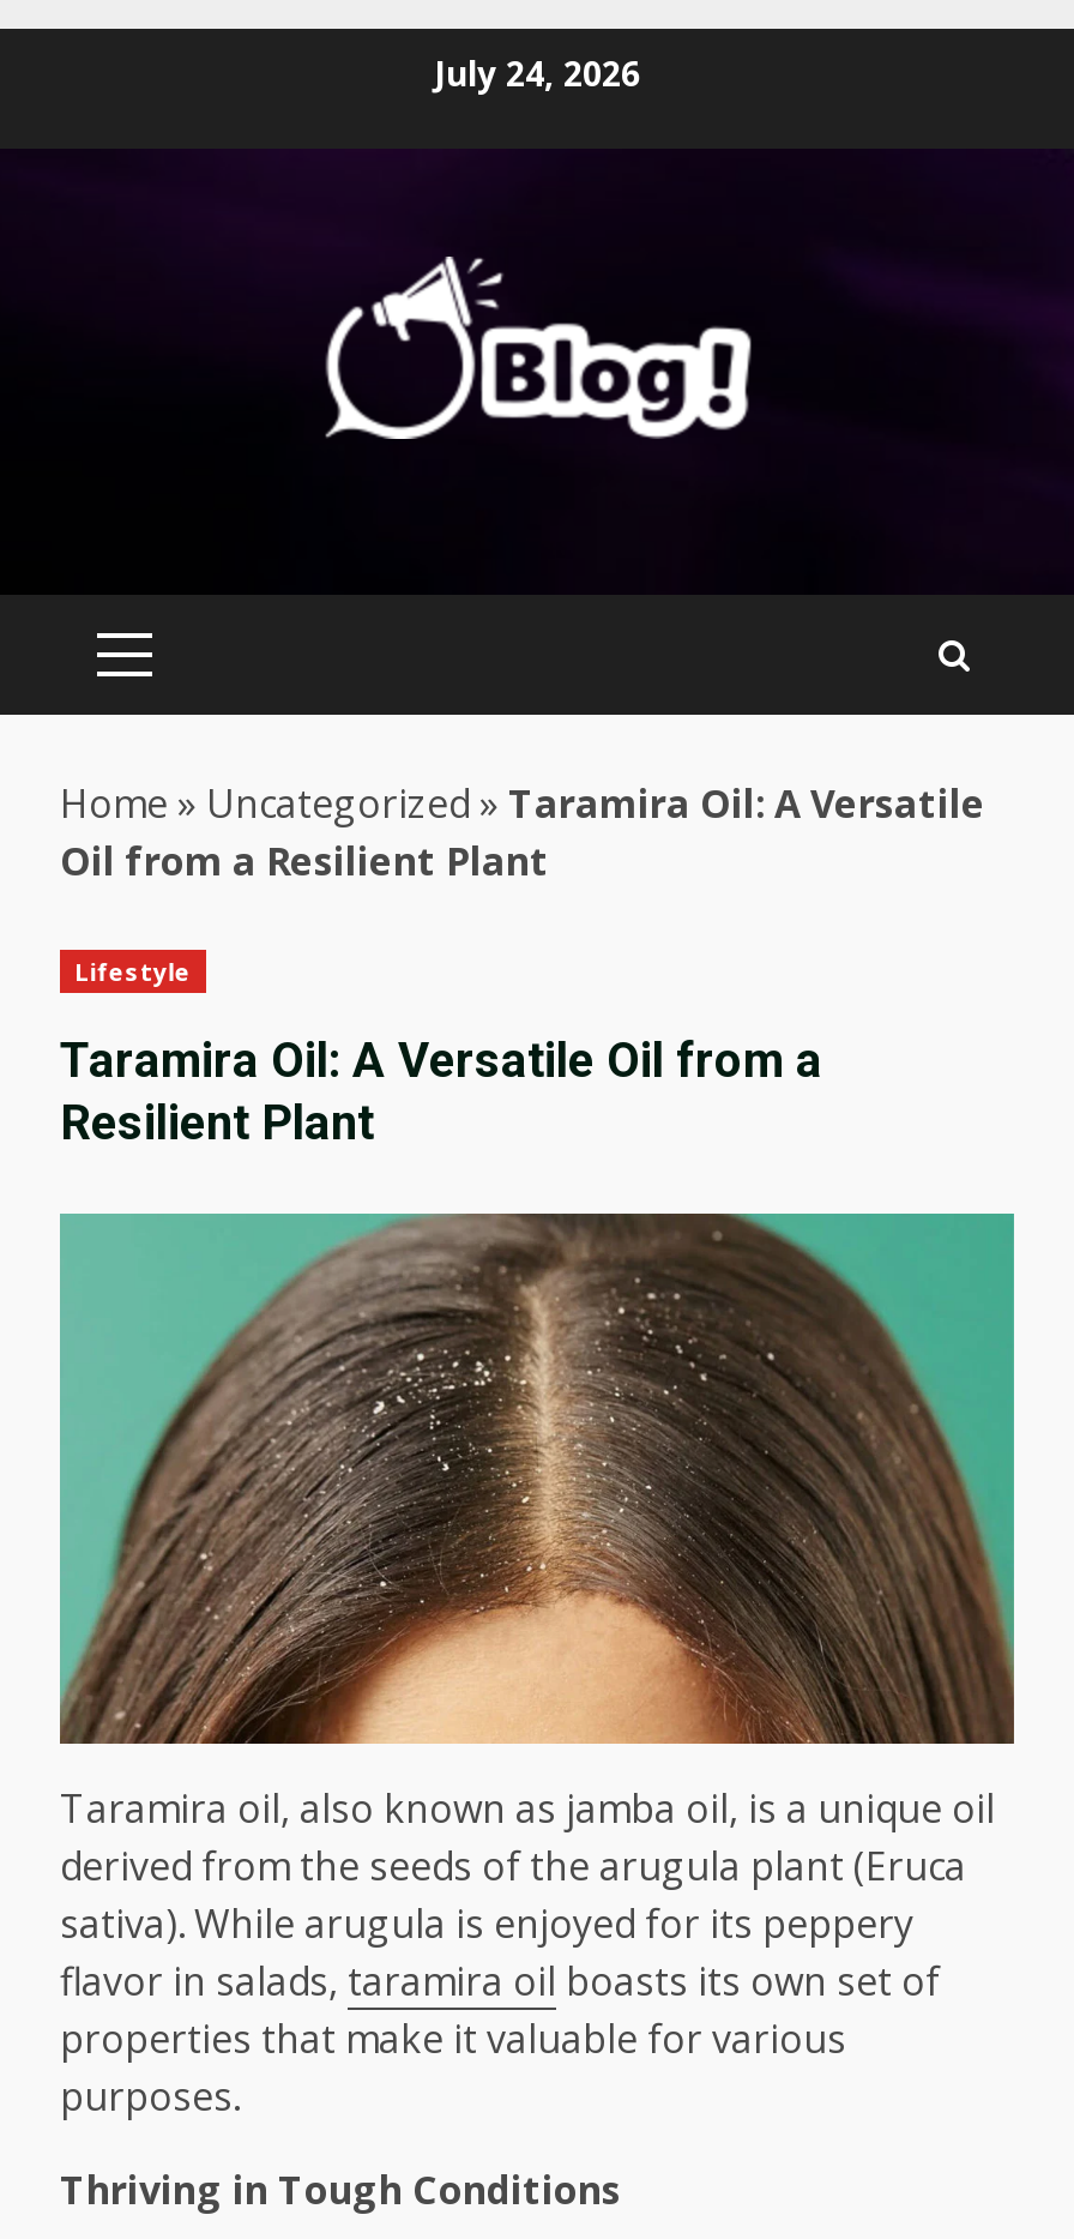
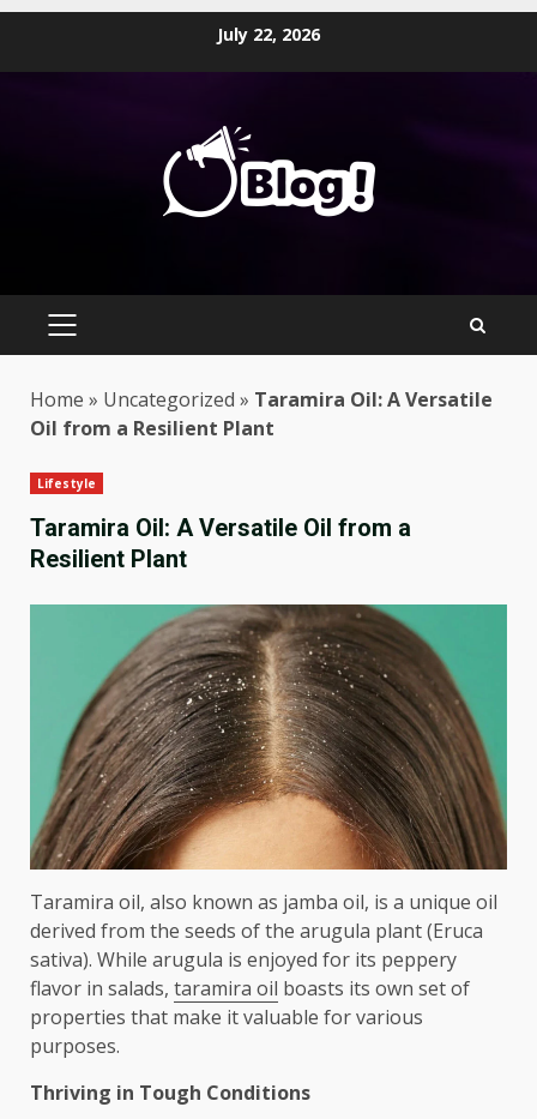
[434,49,640,95] July 24, 2026 -> [217,22,320,45] July 22, 2026

